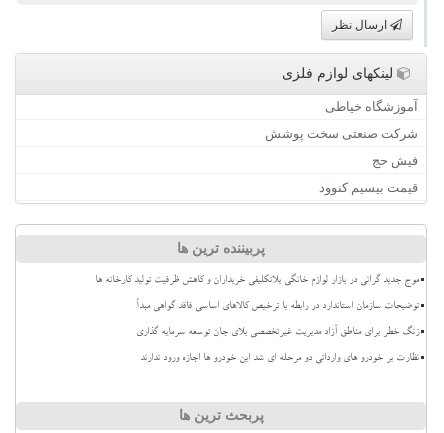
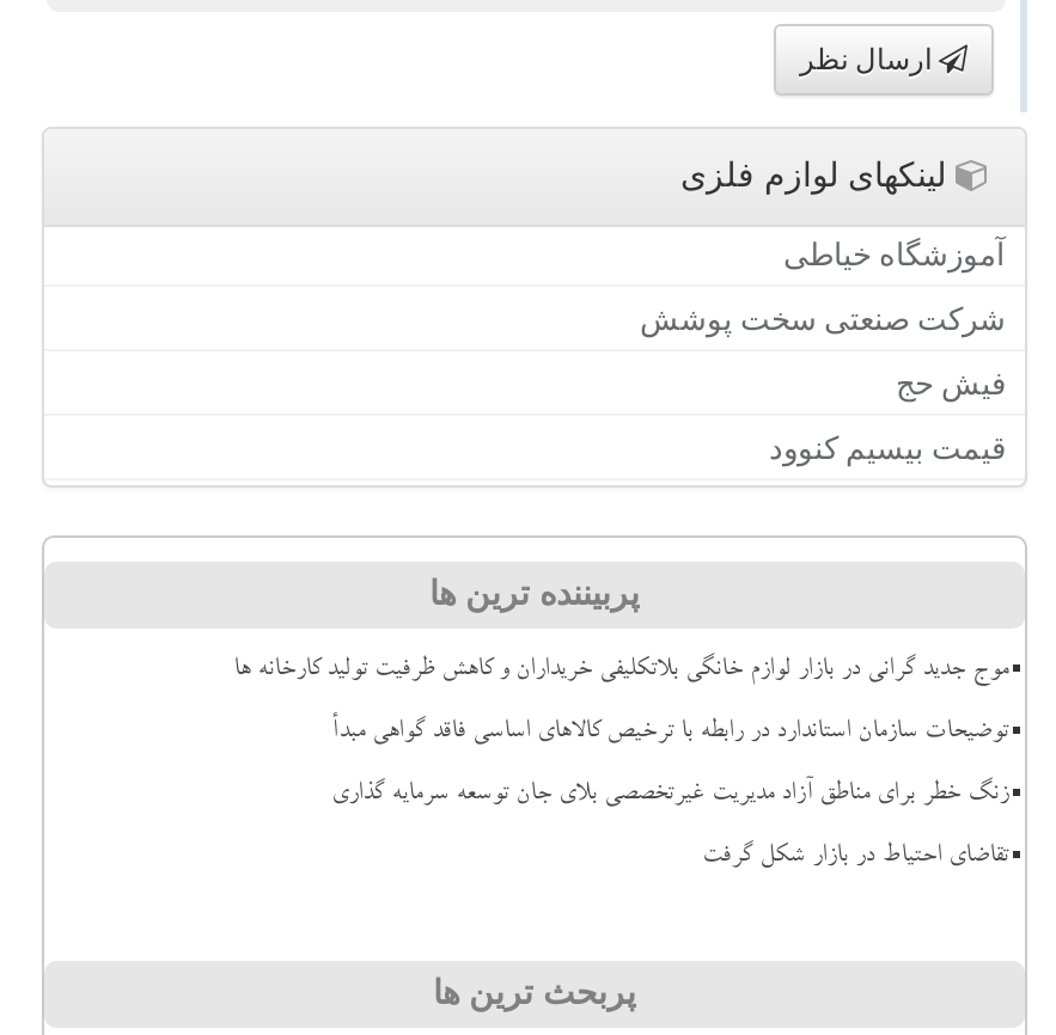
[140,353,419,365] نظارت بر خودرو های وارداتی دو مرحله ای شد این خودرو ها اجازه ورود ندارند -> [702,844,1008,873] تقاضای احتیاط در بازار شکل گرفت

